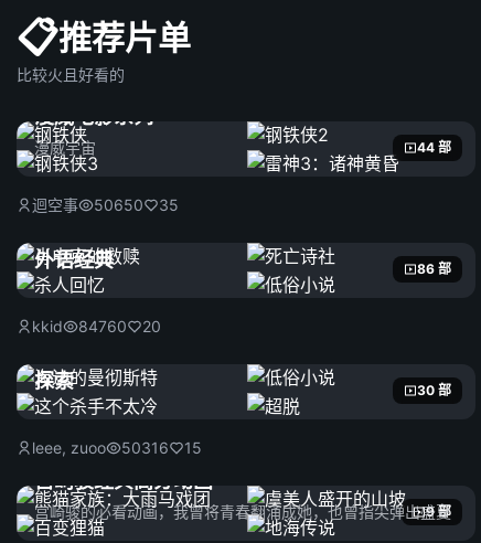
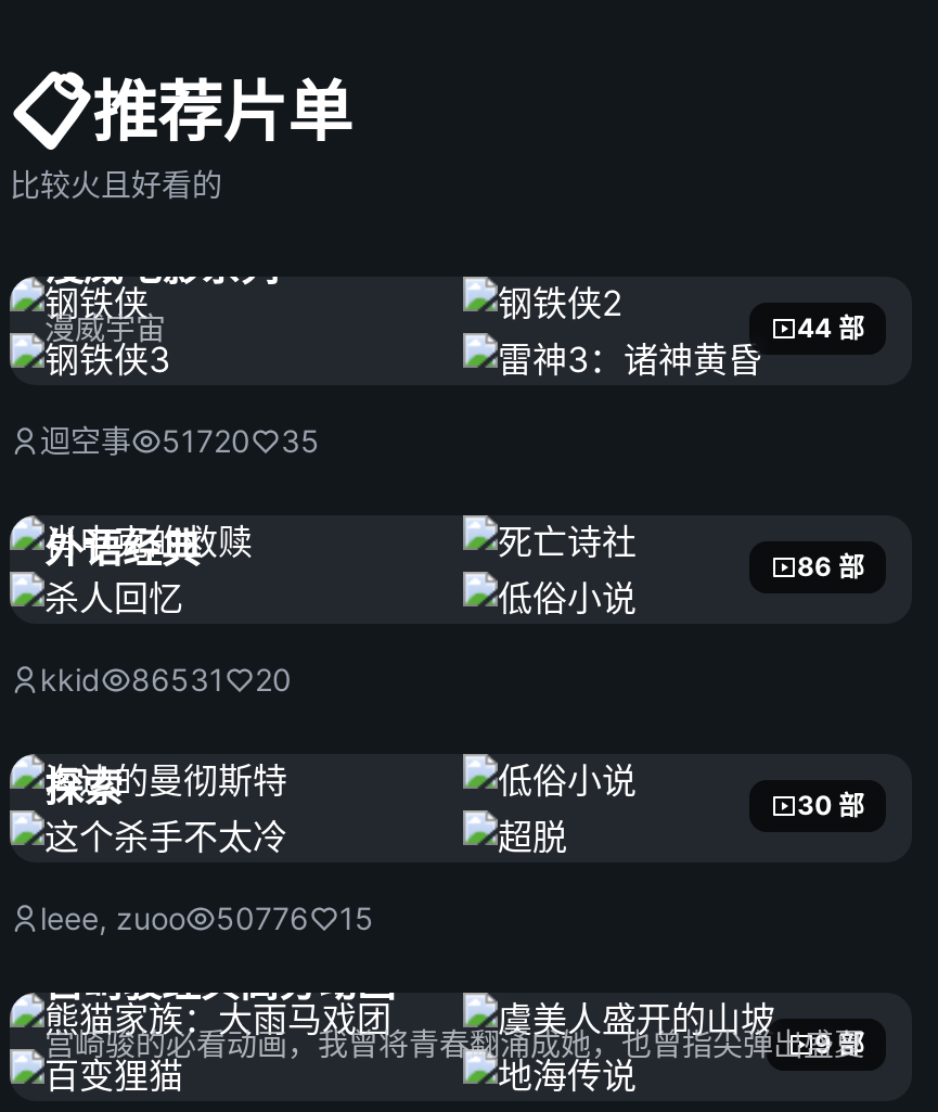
[32,195,179,214] 迴空事 50650 35 -> [40,422,320,459] 迴空事 51720 35
[32,317,161,336] kkid 84760 20 -> [40,661,292,698] kkid 86531 20
[32,438,202,457] leee, zuoo 50316 15 -> [40,899,374,936] leee, zuoo 50776 15

